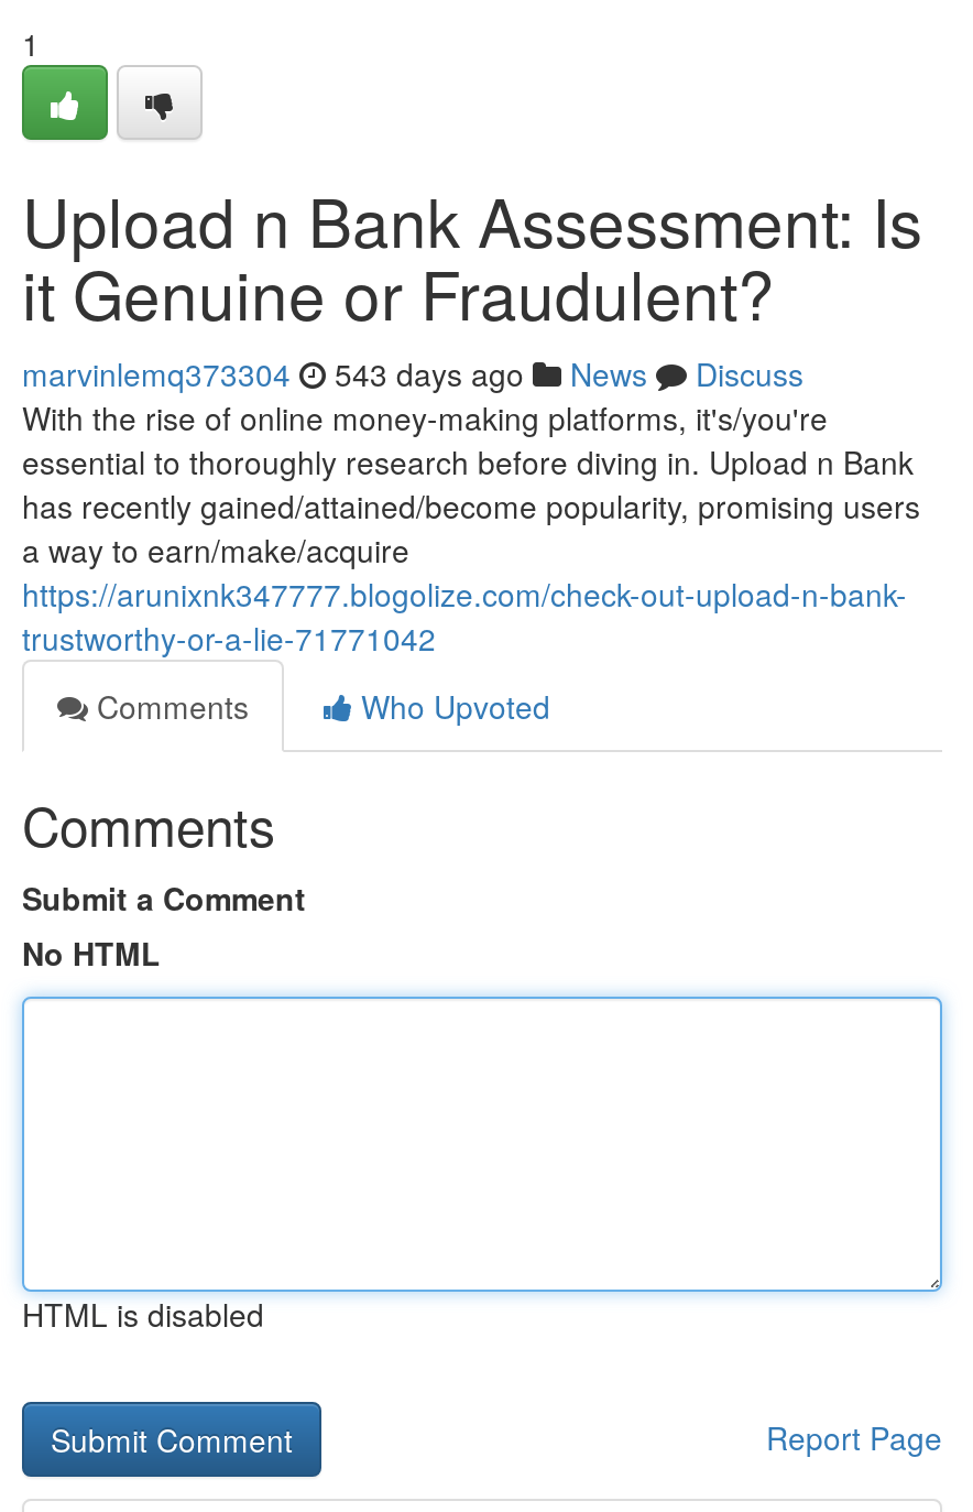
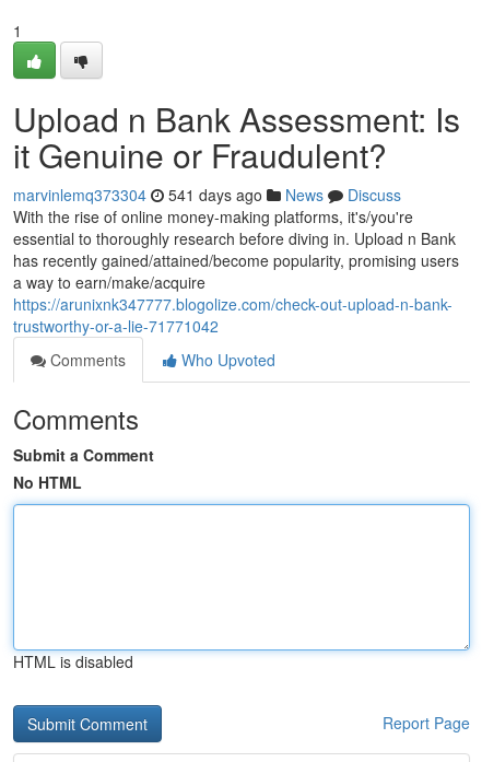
[22,351,803,395] marvinlemq373304 543 days ago News Discuss -> [13,184,401,206] marvinlemq373304 541 days ago News Discuss

